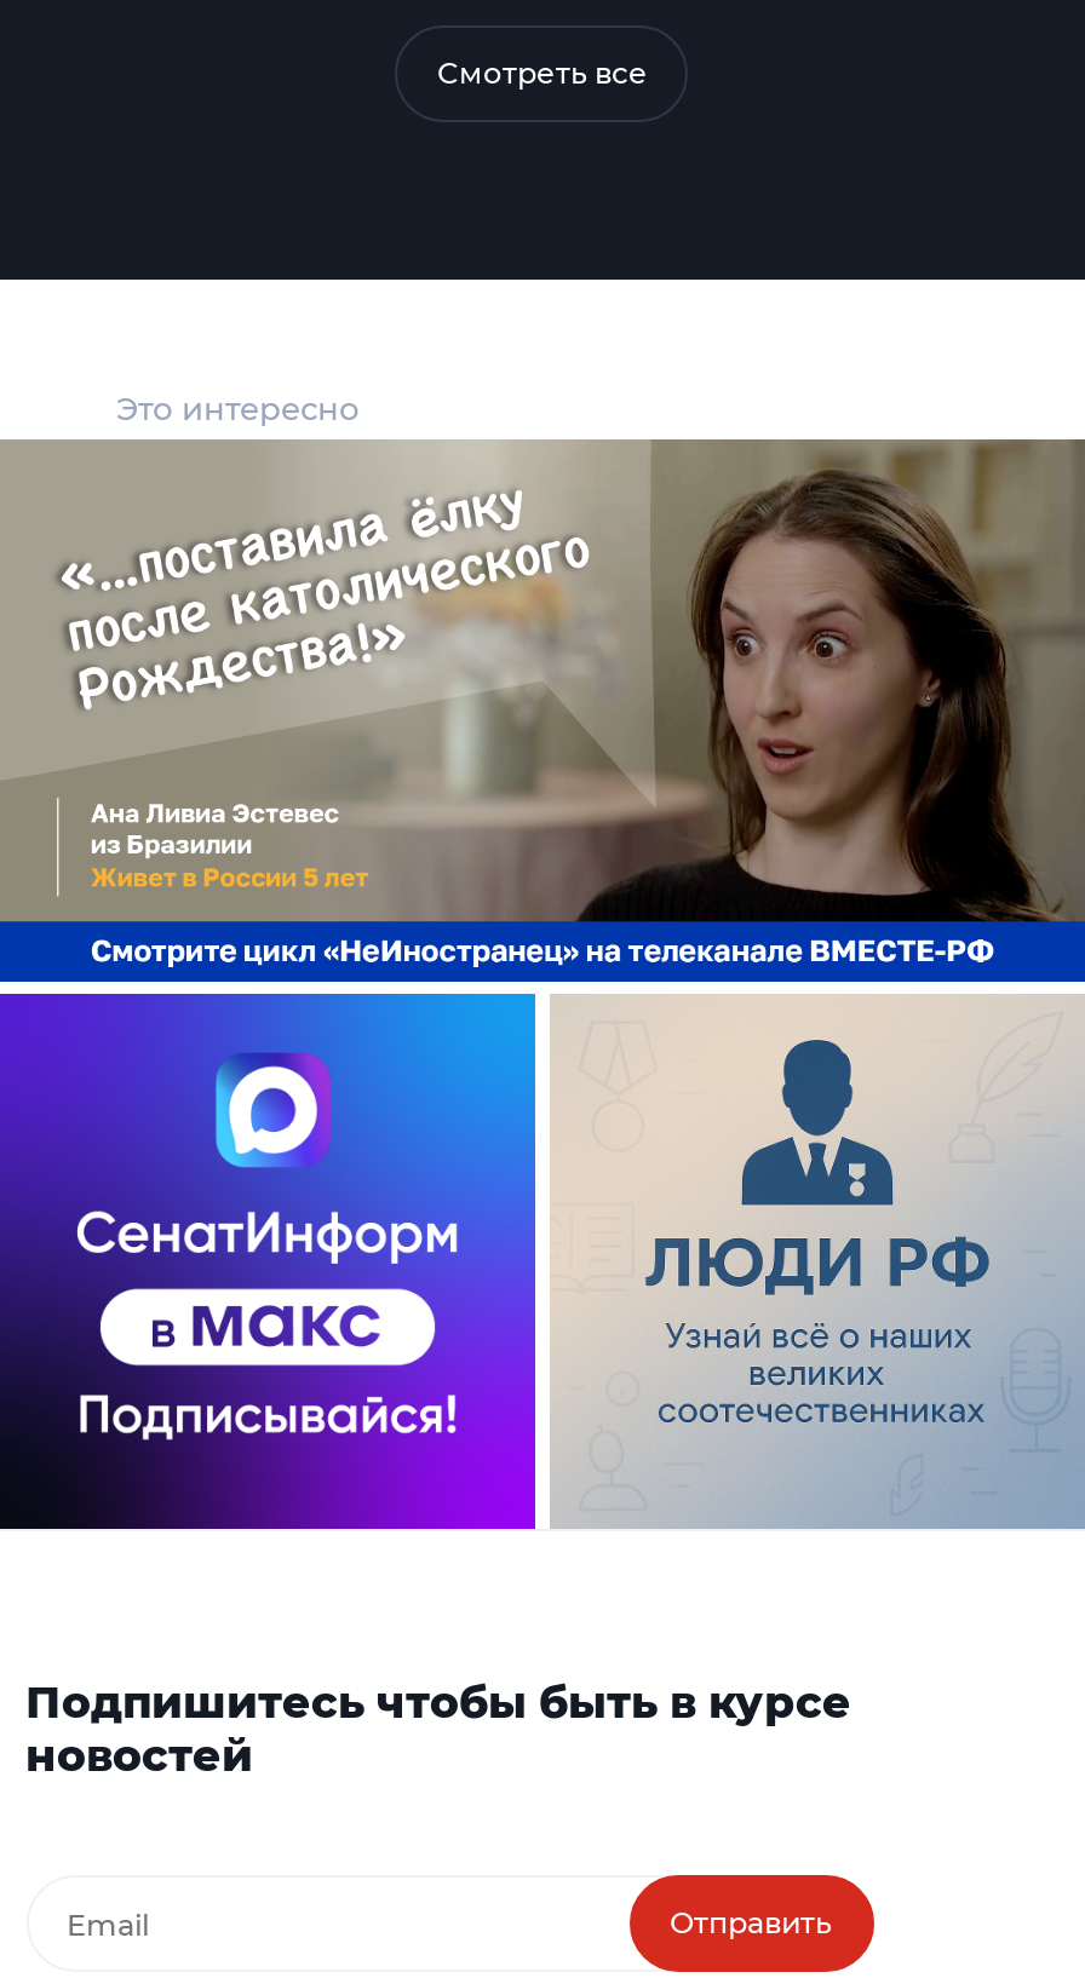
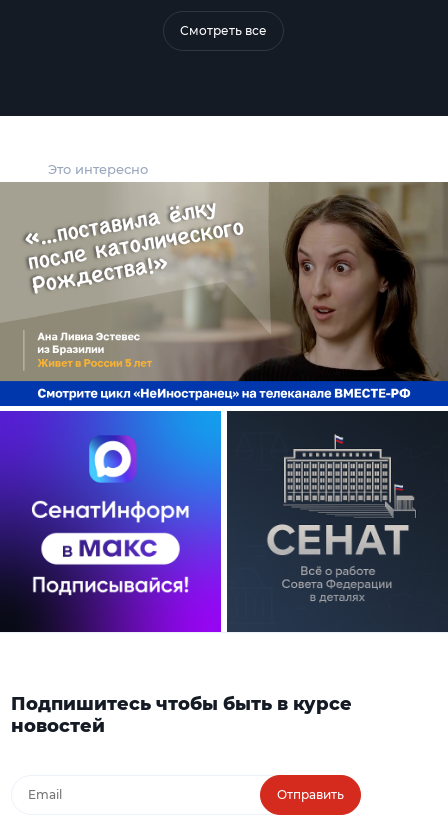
[550,996,1078,1531] [image] -> [226,410,445,633] [image]

